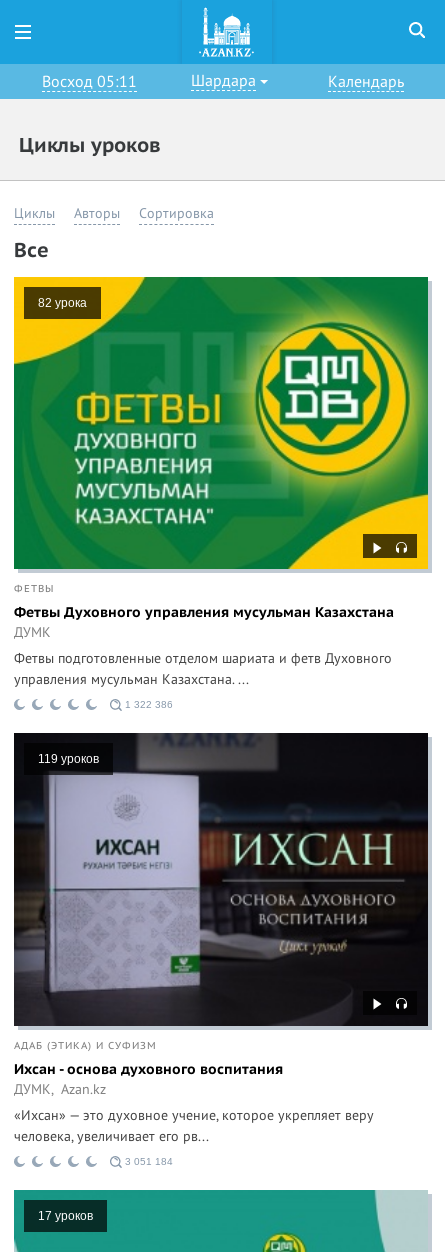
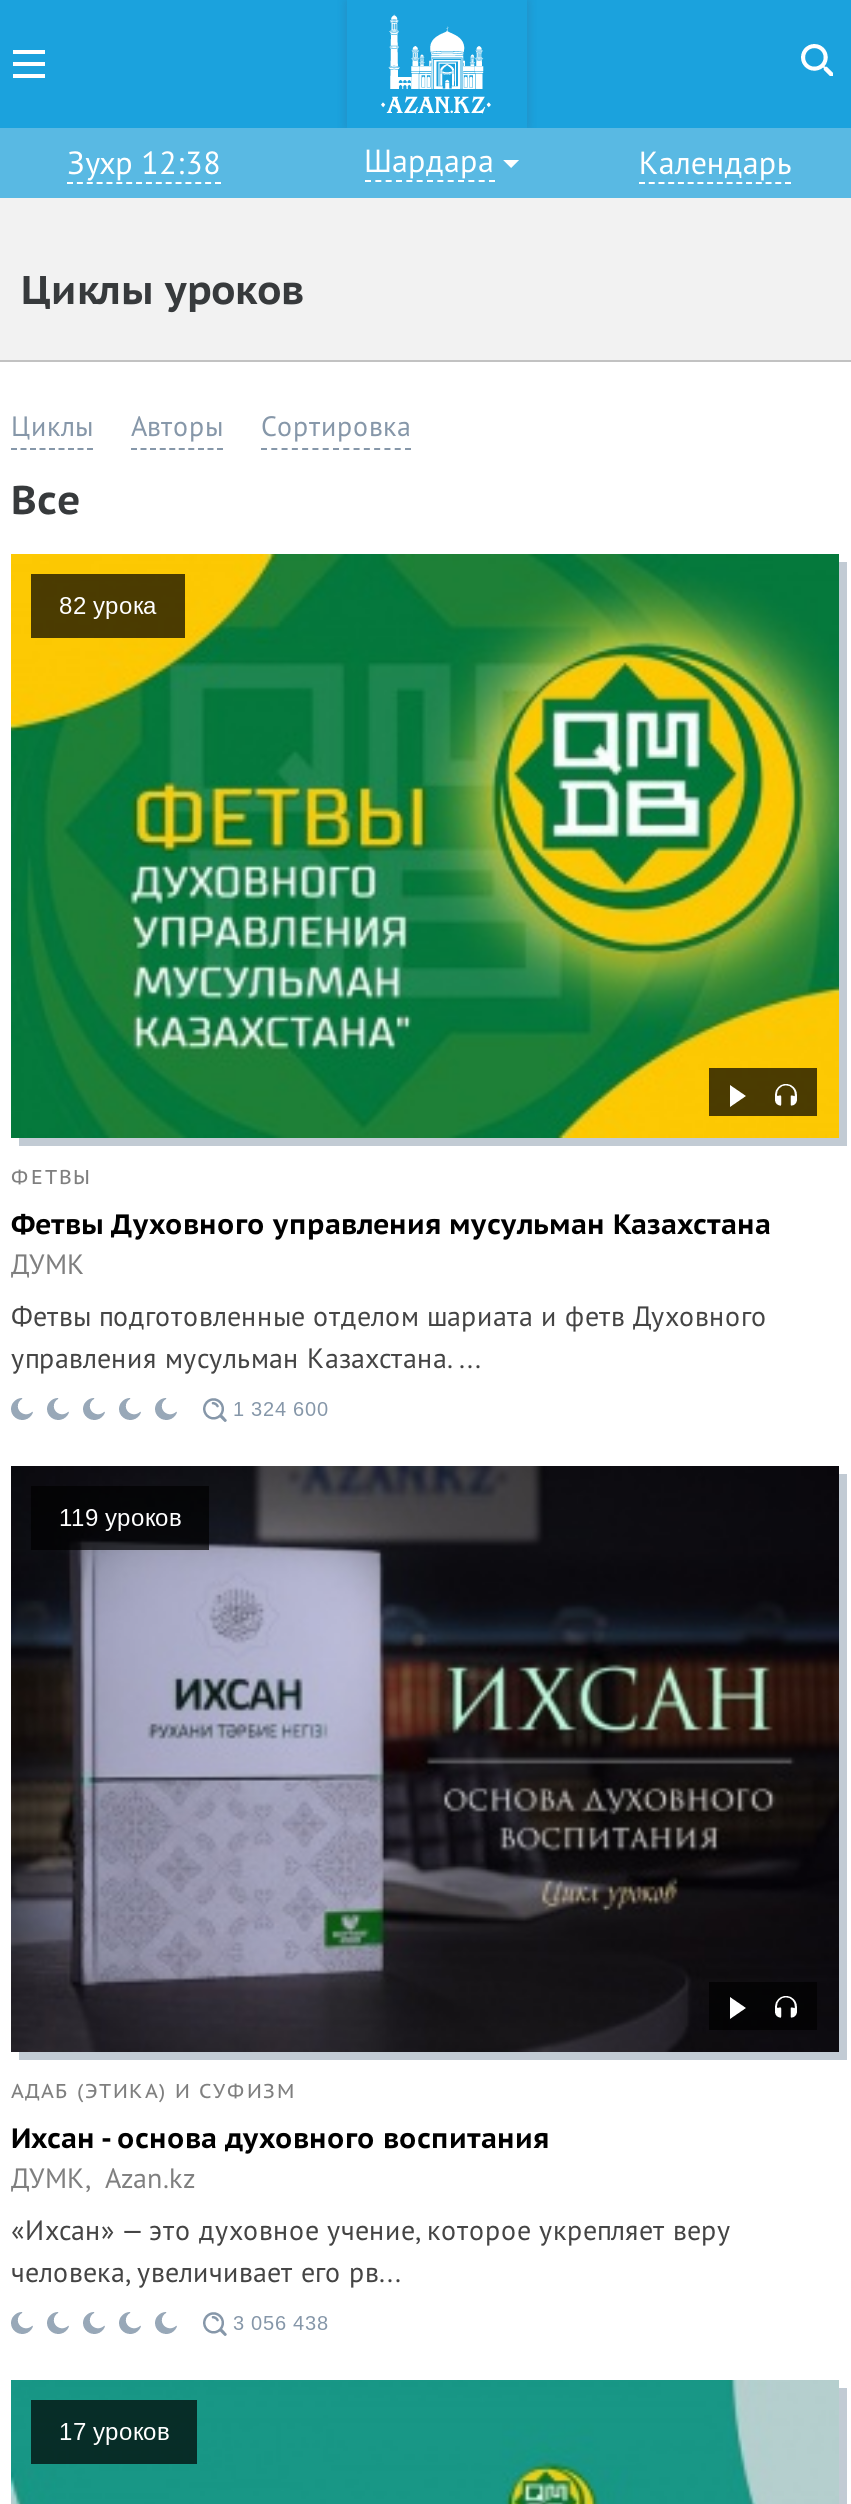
[42,73,137,91] Восход 05:11 -> [67,146,221,182] Зухр 12:38
[122,699,173,710] 1 322 386 -> [227,1399,329,1421] 1 324 600
[122,1156,173,1167] 3 051 184 -> [227,2311,329,2333] 3 056 438

